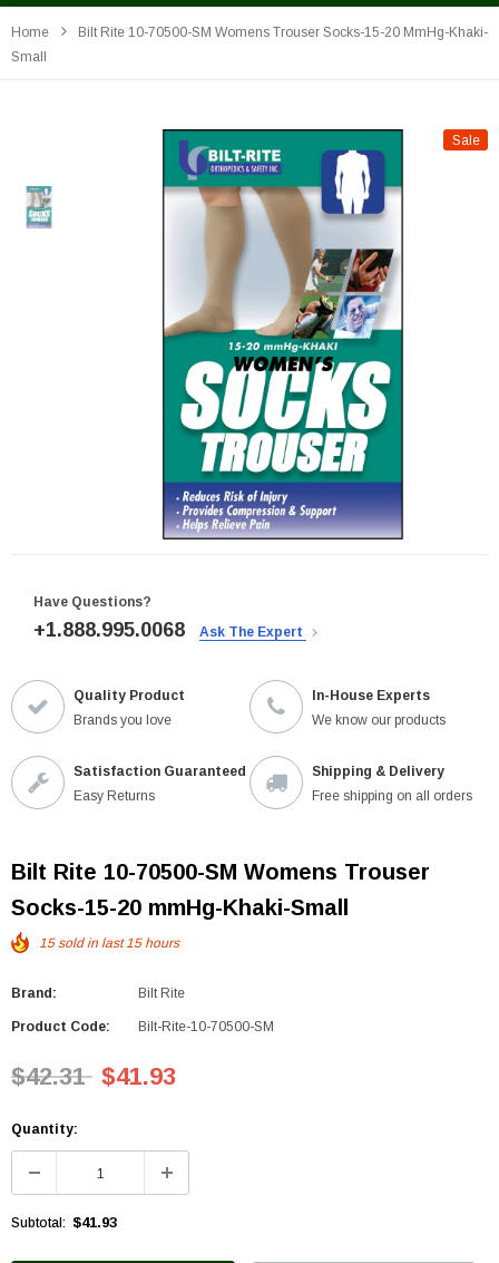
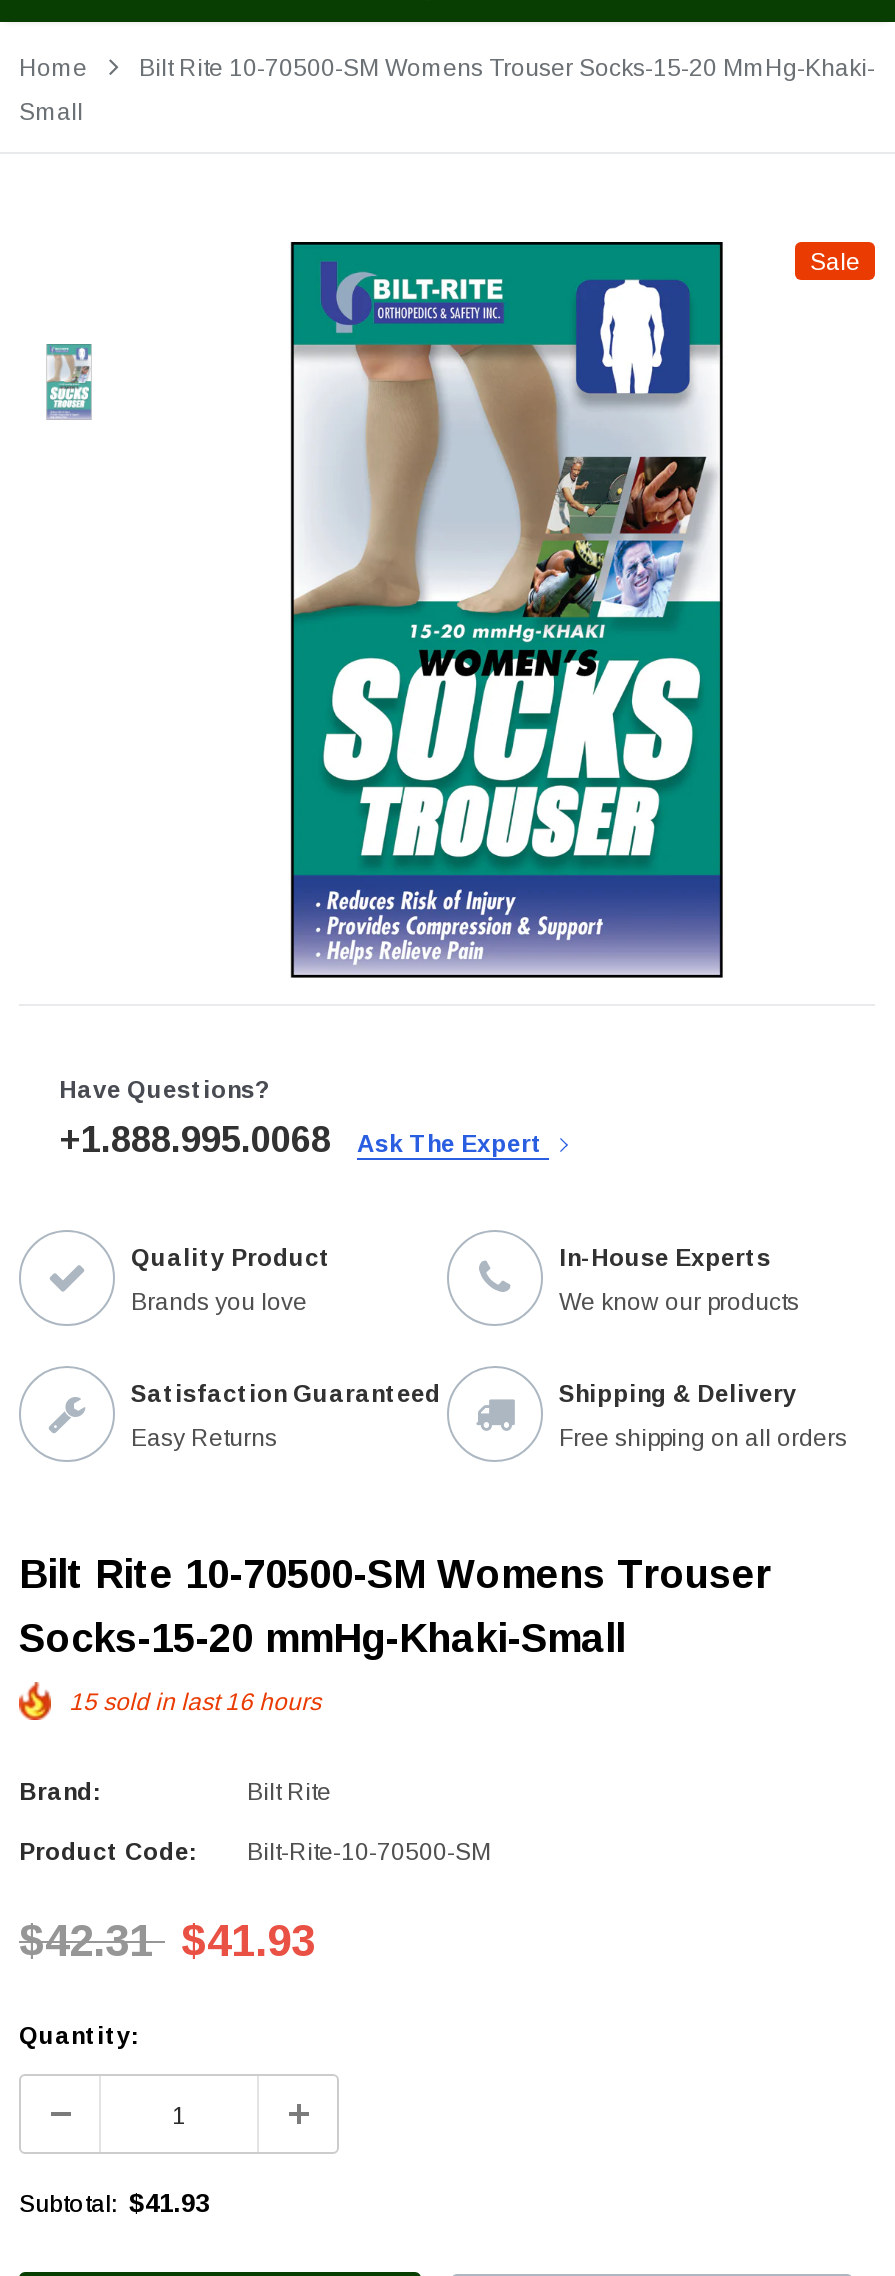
[39,935,179,951] 15 sold in last 15 hours -> [69,1688,321,1716] 15 sold in last 16 hours

